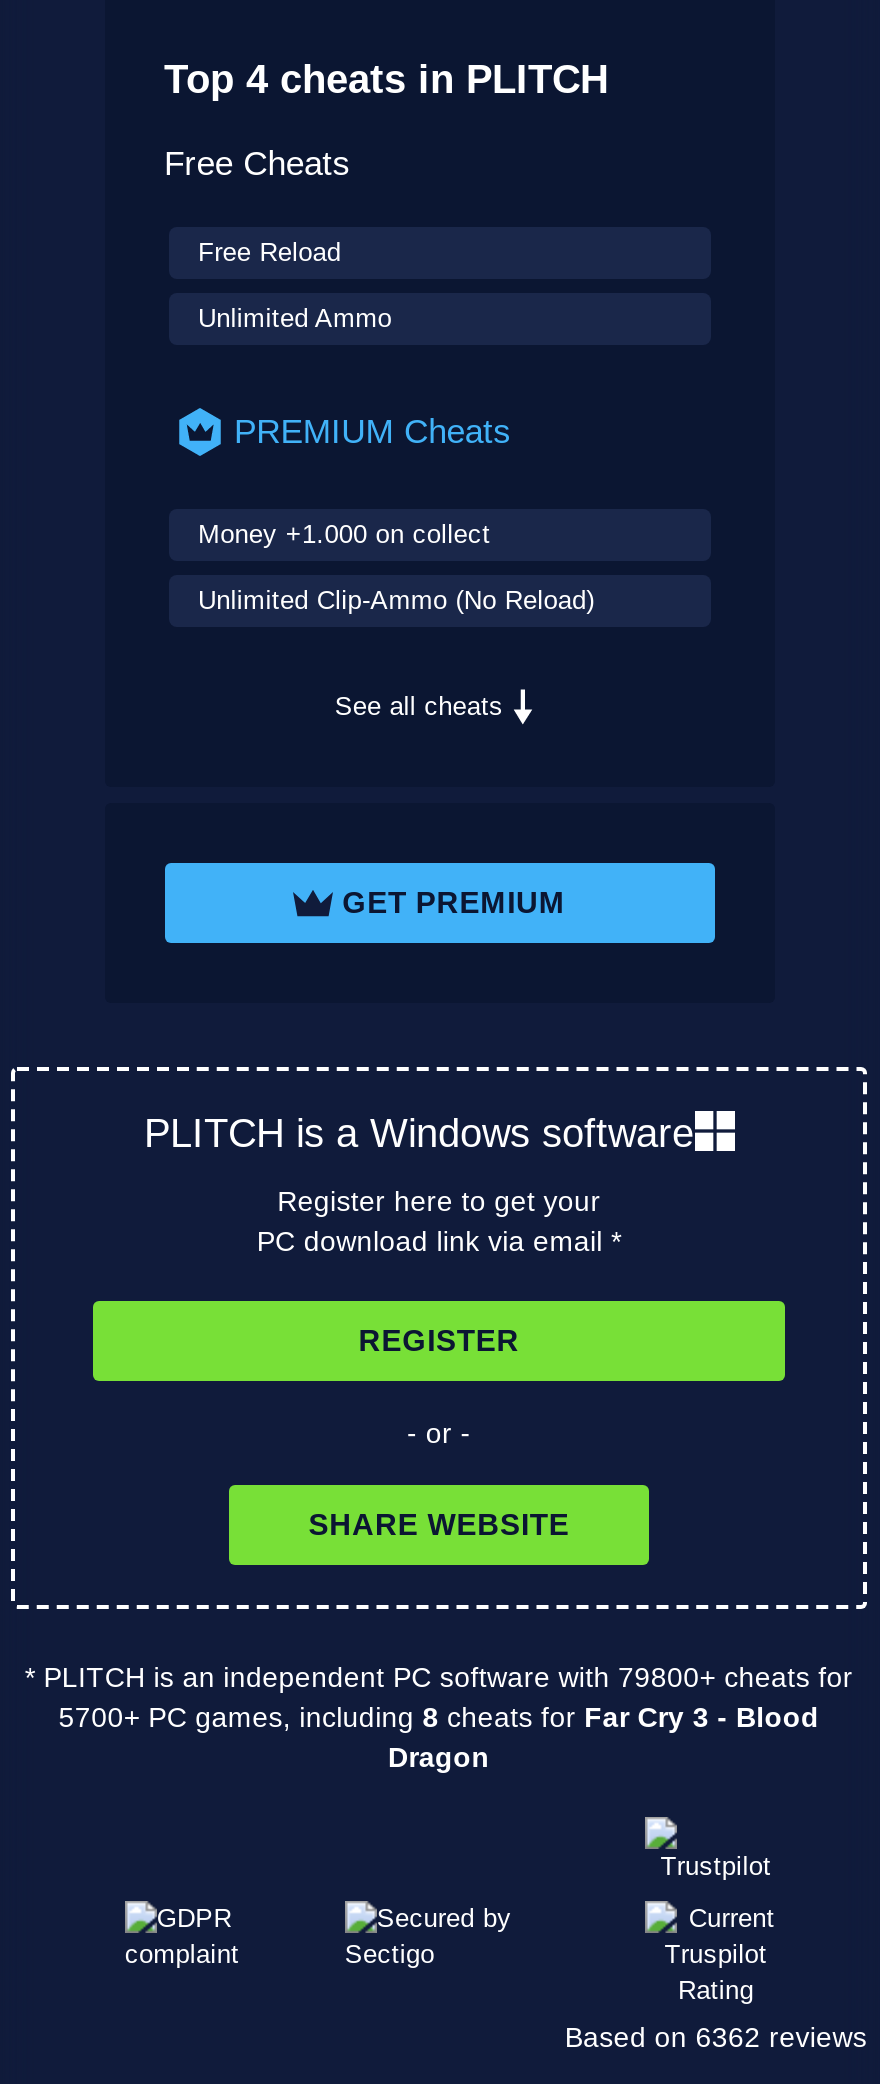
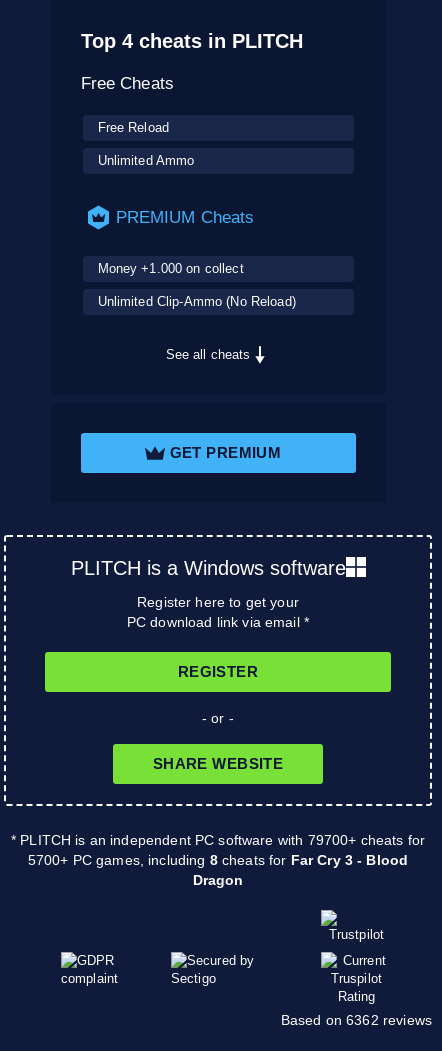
[25,1660,853,1692] * PLITCH is an independent PC software with 79800+ cheats for -> [11,832,425,848] * PLITCH is an independent PC software with 79700+ cheats for

